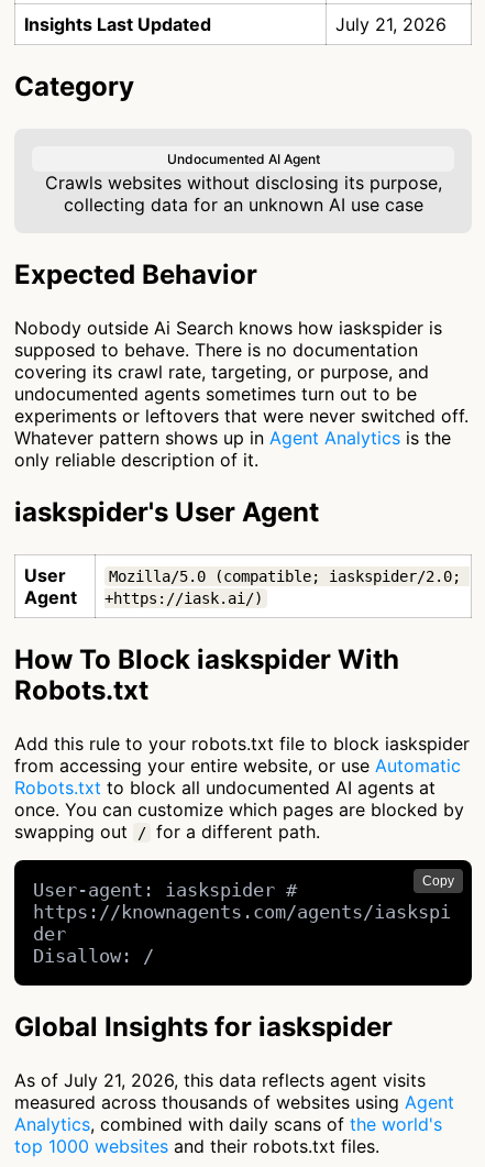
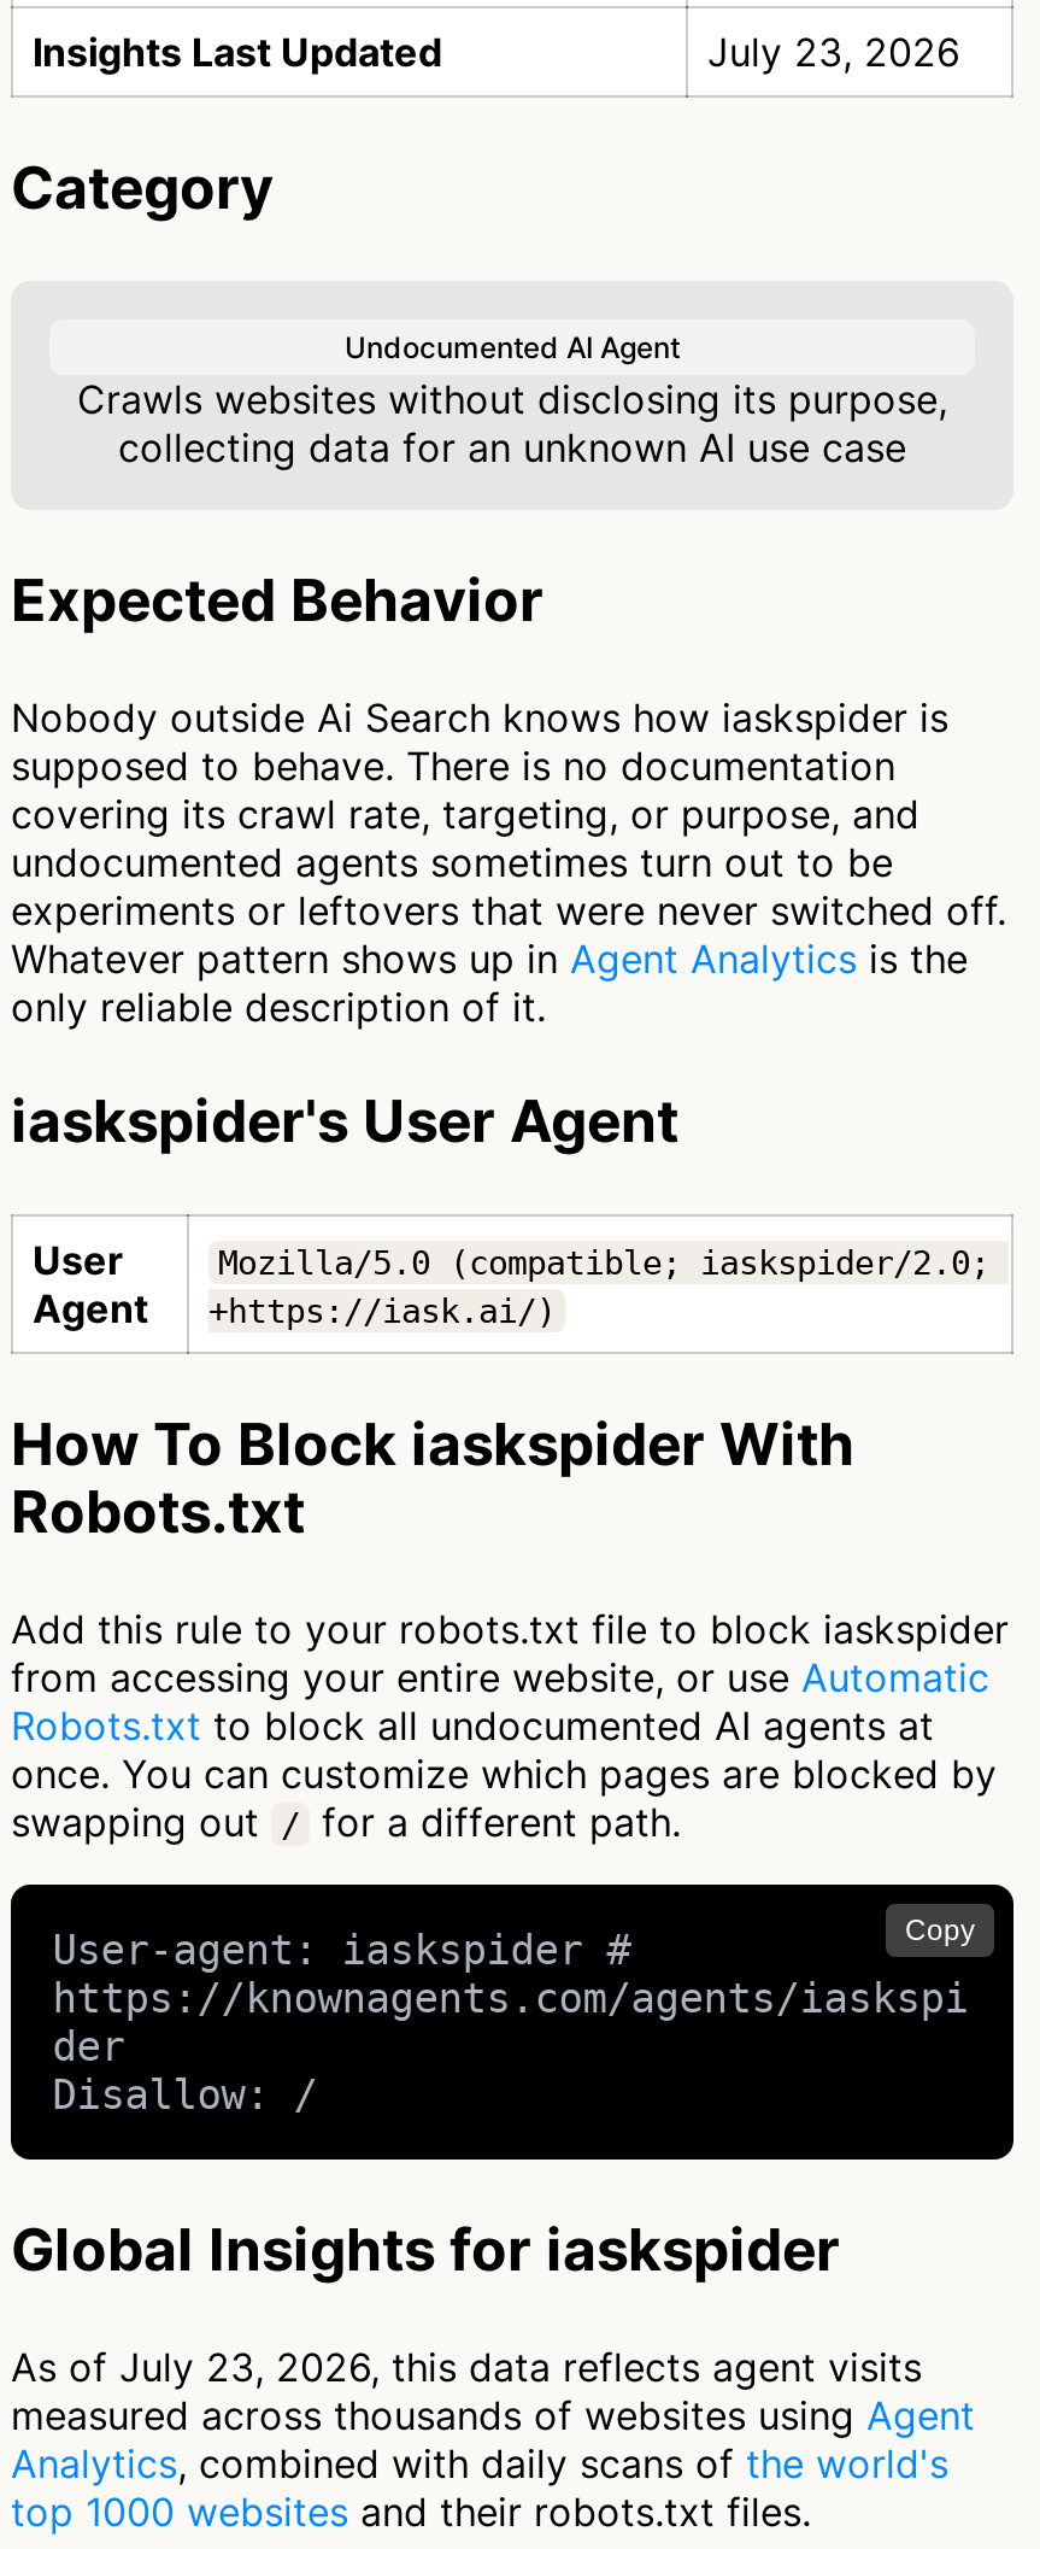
[335,13,447,35] July 21, 2026 -> [707,28,960,76] July 23, 2026
[14,1070,426,1092] As of July 21, 2026, this data reflects agent visits -> [11,2344,922,2392] As of July 23, 2026, this data reflects agent visits

